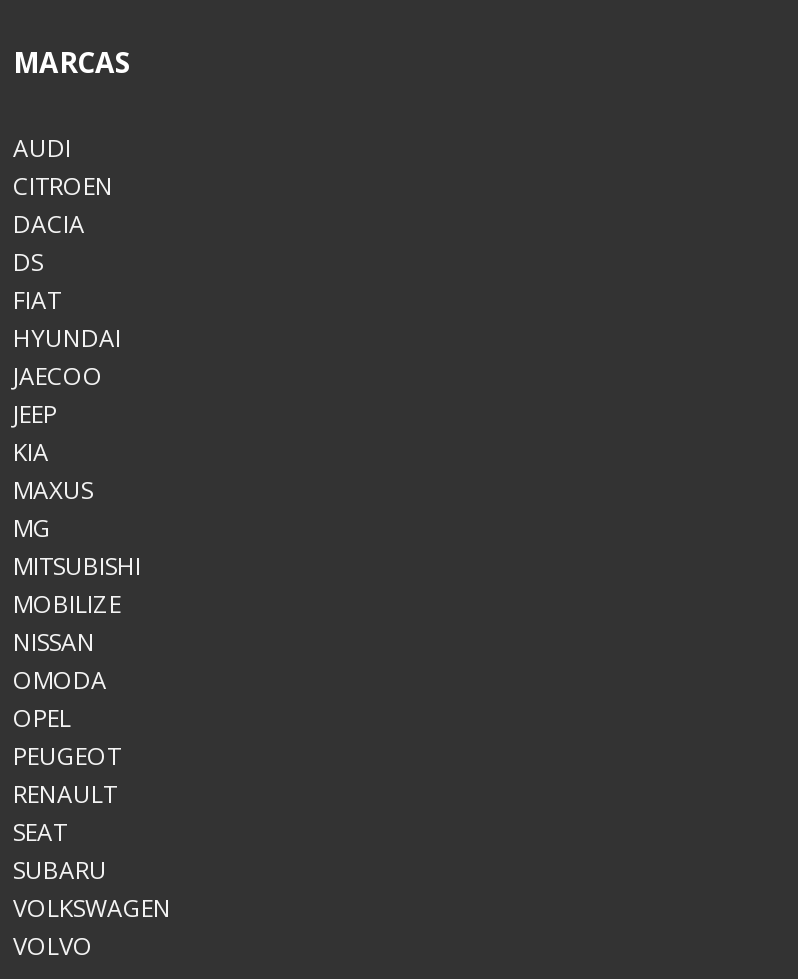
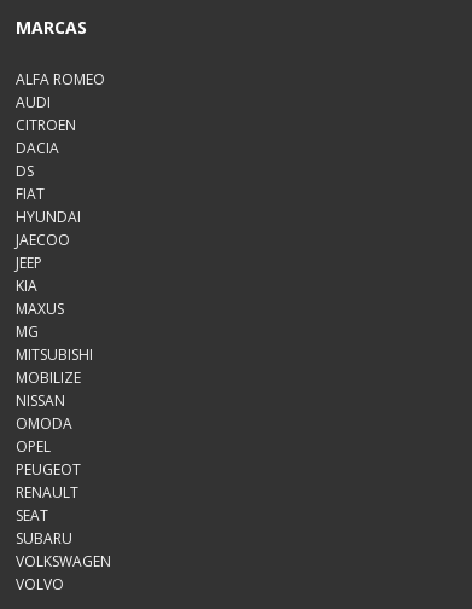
none -> [16,69,105,89] ALFA ROMEO

